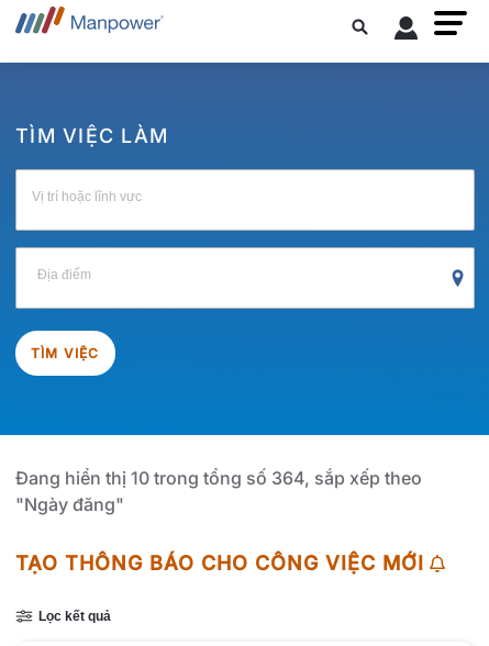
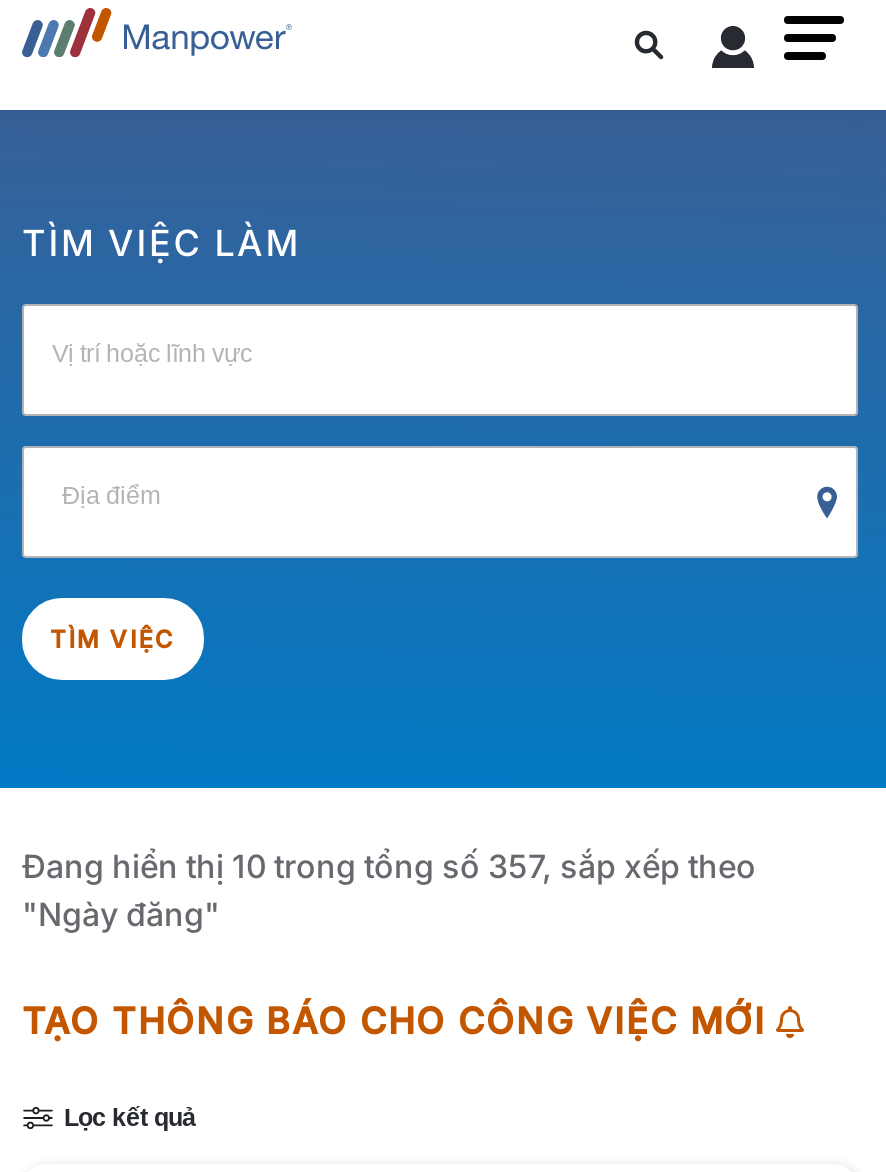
[15,467,422,489] Đang hiển thị 10 trong tổng số 364, sắp xếp theo -> [22,847,756,887] Đang hiển thị 10 trong tổng số 357, sắp xếp theo

